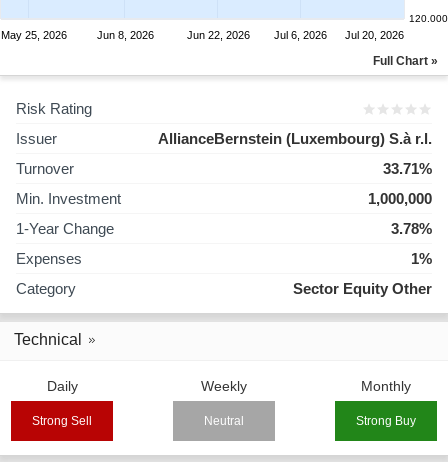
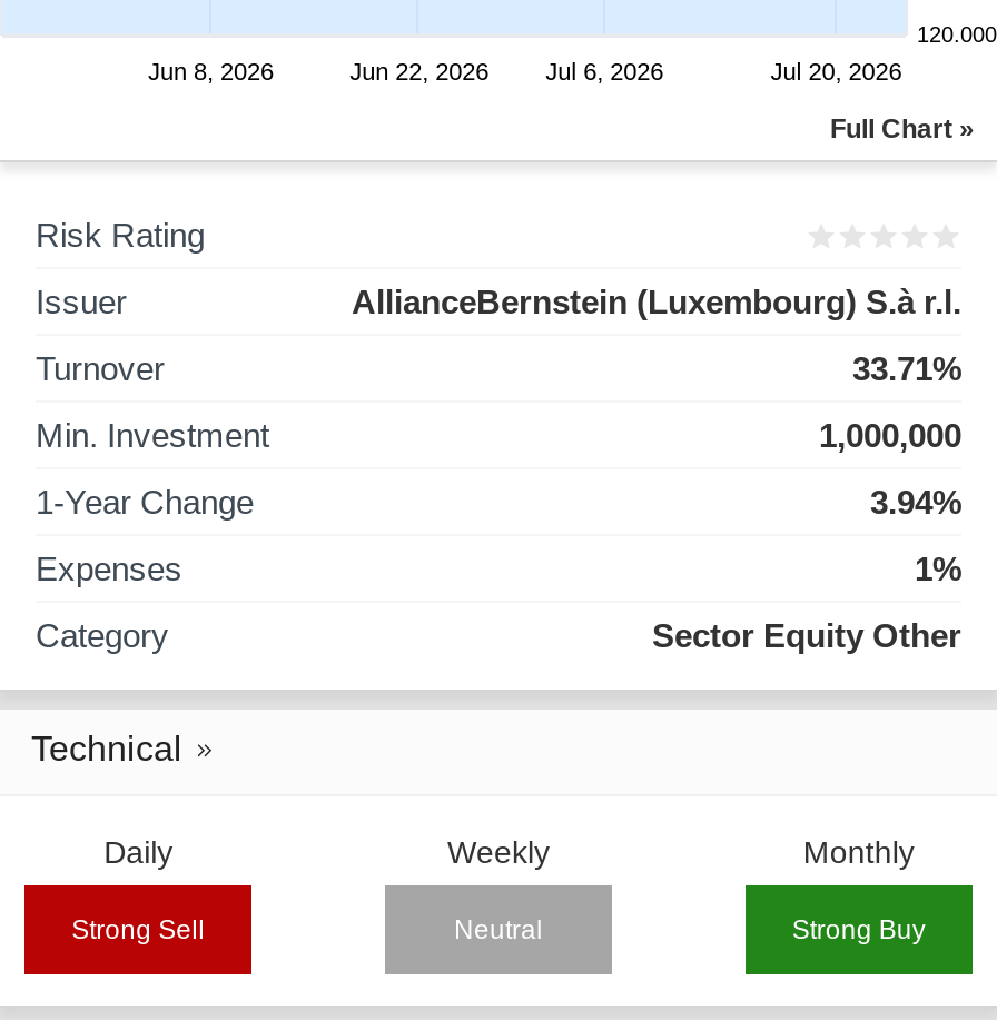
[1,29,67,41] May 25, 2026 -> none
[391,220,432,237] 3.78% -> [870,483,961,521] 3.94%

